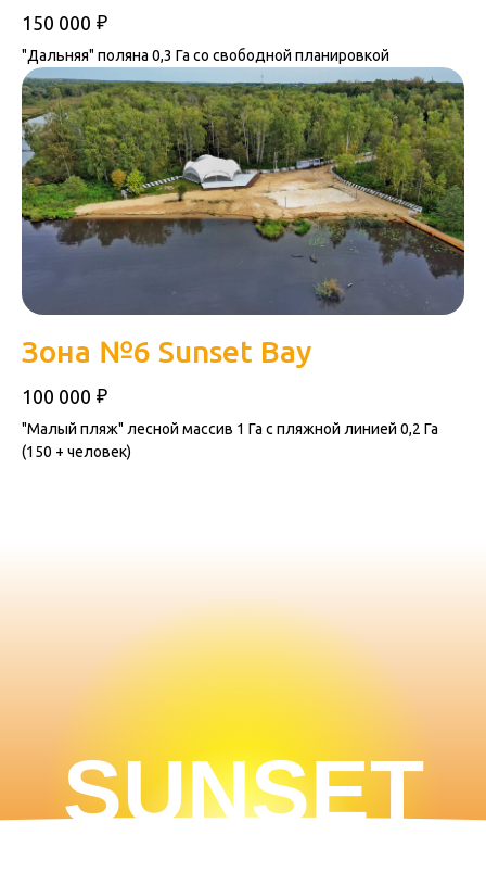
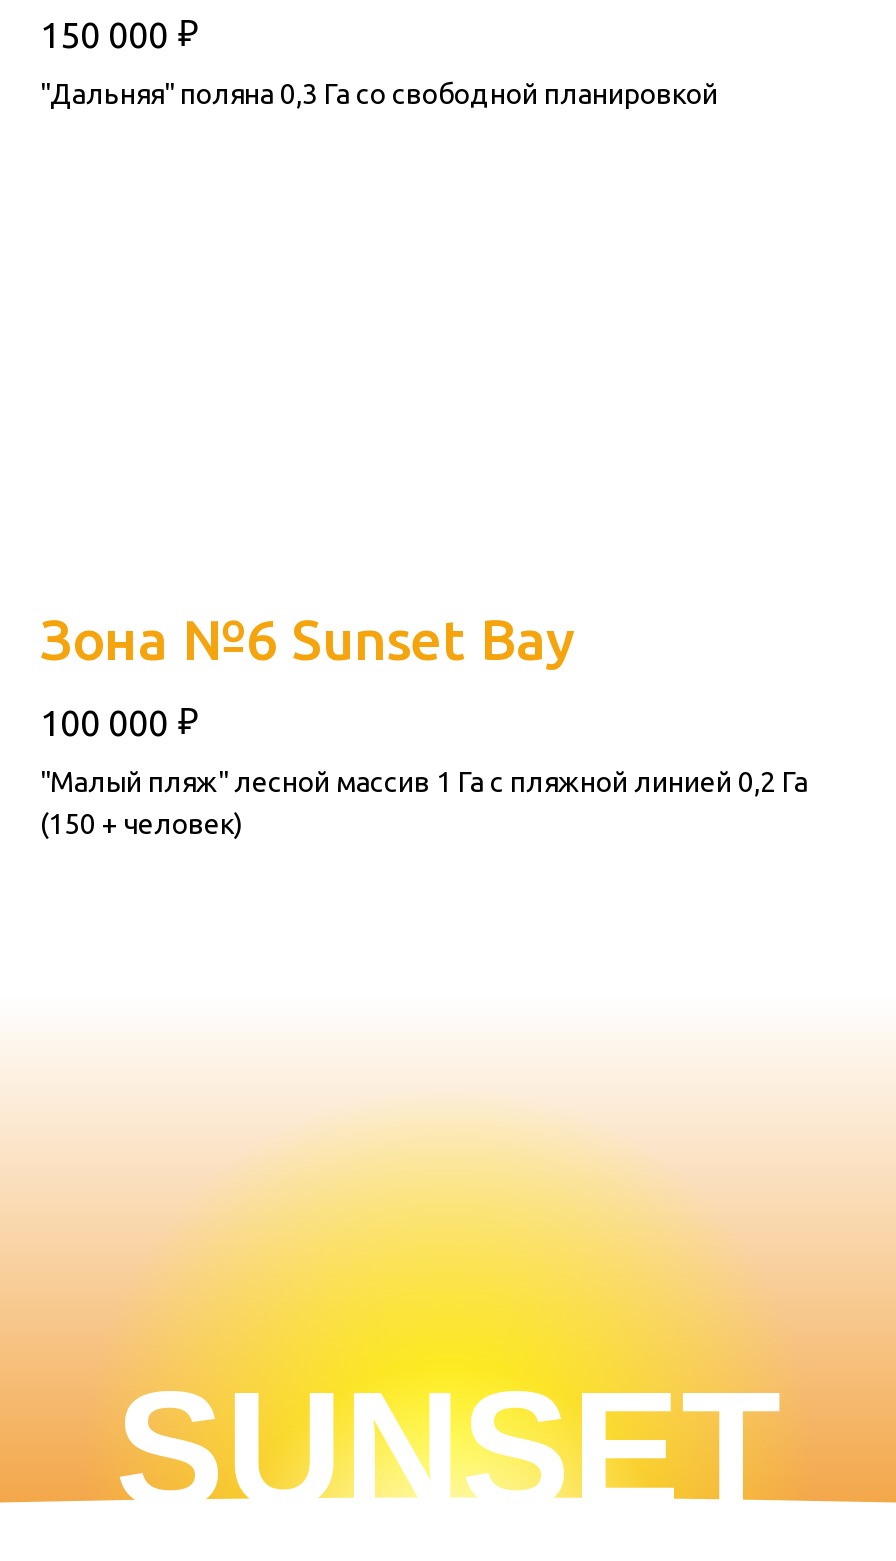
[21,67,465,316] [image] -> none

